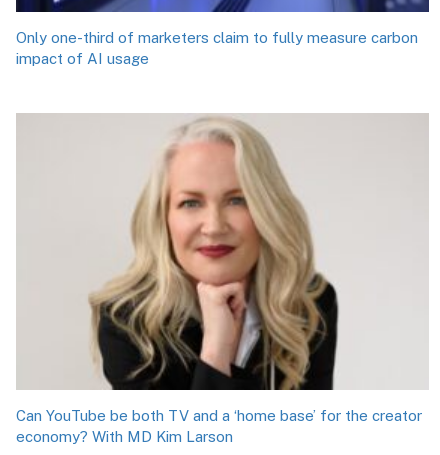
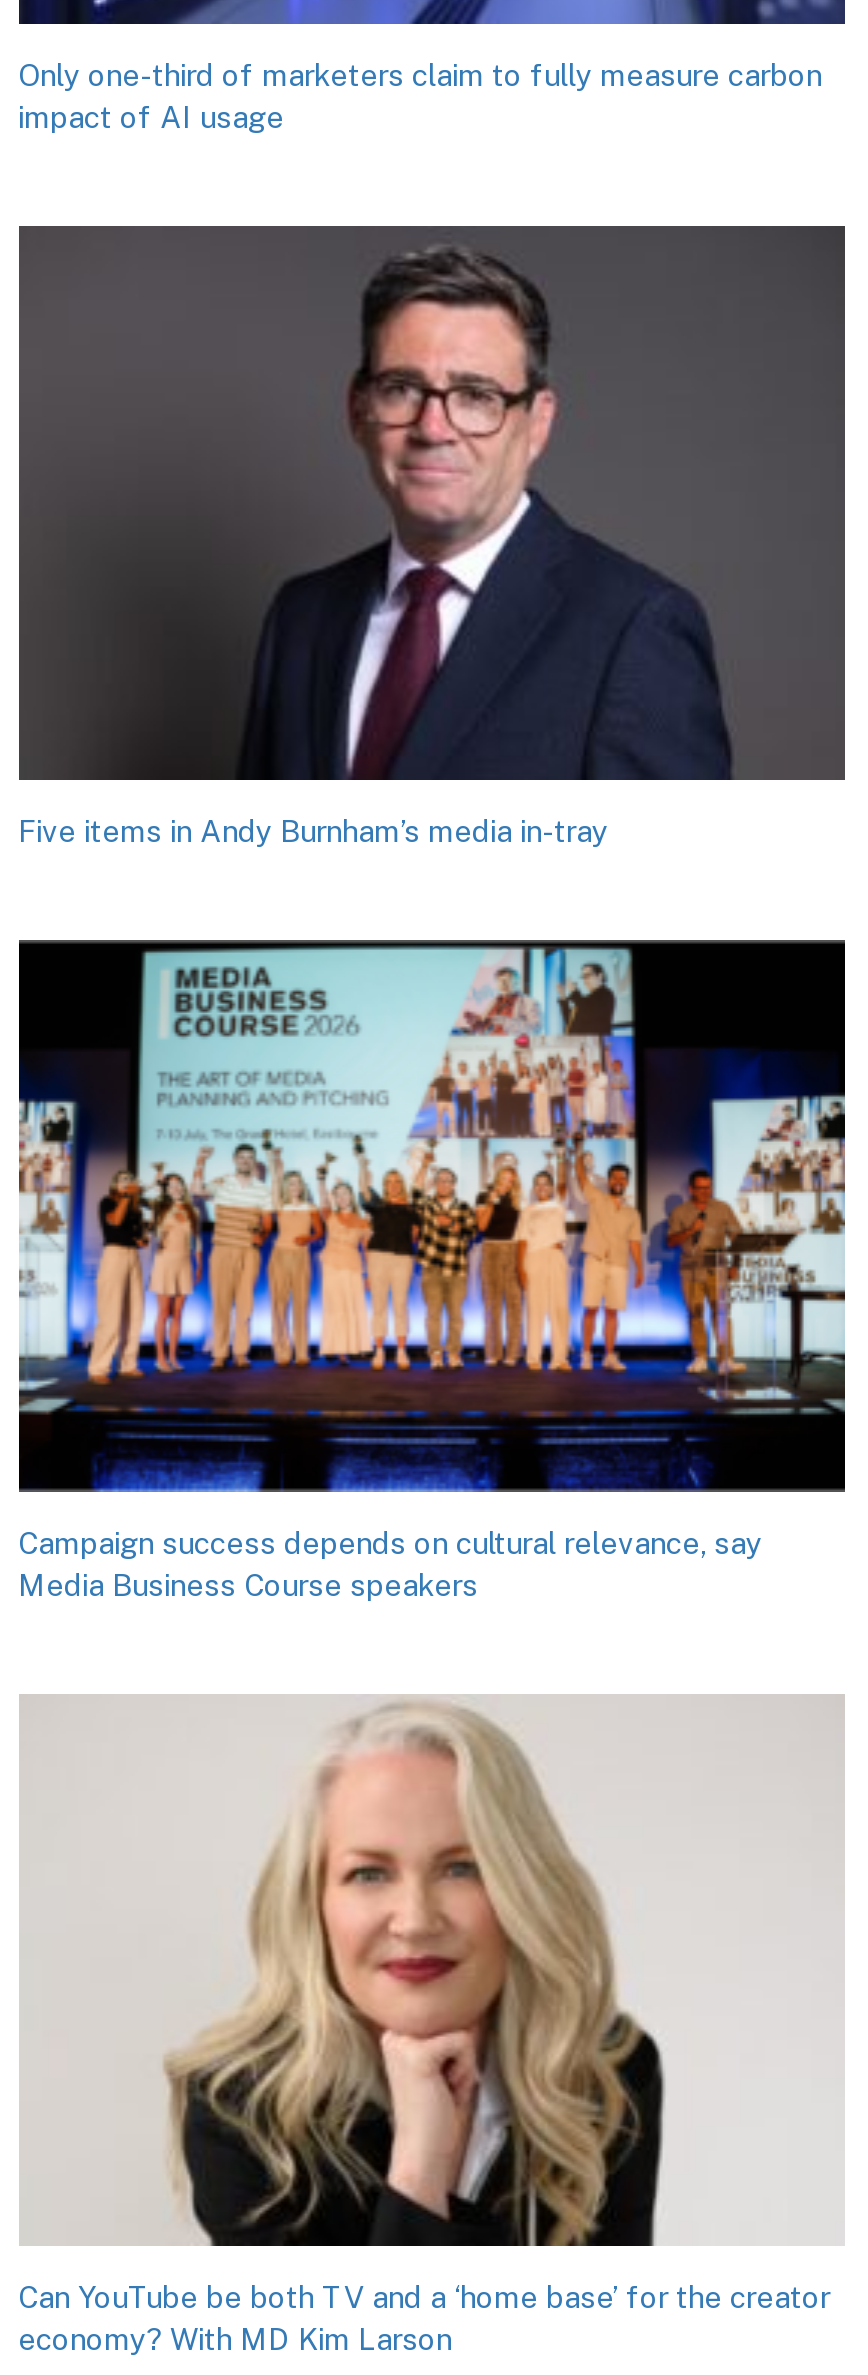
none -> [17,938,847,1602] [image] | Campaign success depends on cultural relevance, say | Media Business Course speakers
none -> [18,226,845,848] [image] | Five items in Andy Burnham’s media in-tray

